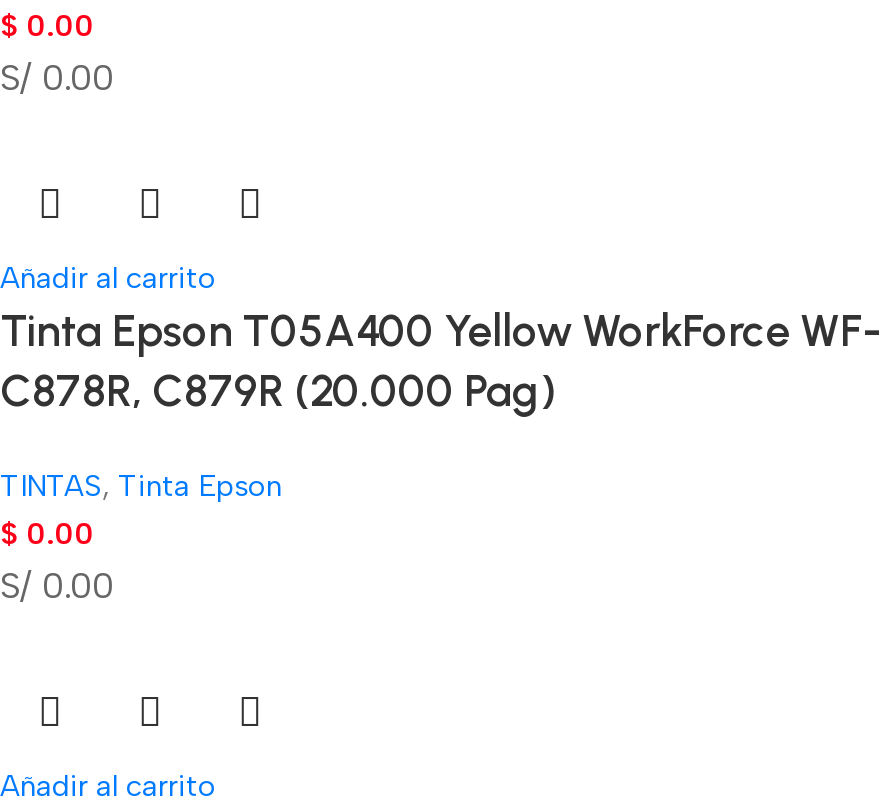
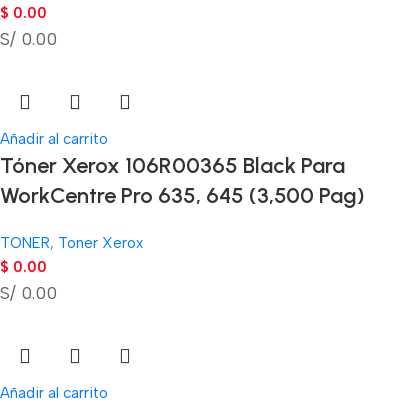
[0,304,880,418] Tinta Epson T05A400 Yellow WorkForce WF- | C878R, C879R (20.000 Pag) -> [0,152,365,209] Tóner Xerox 106R00365 Black Para | WorkCentre Pro 635, 645 (3,500 Pag)
[0,468,282,504] TINTAS, Tinta Epson -> [0,234,143,252] TONER, Toner Xerox

